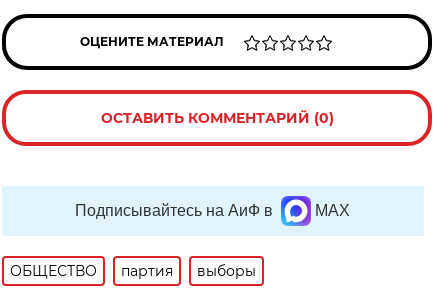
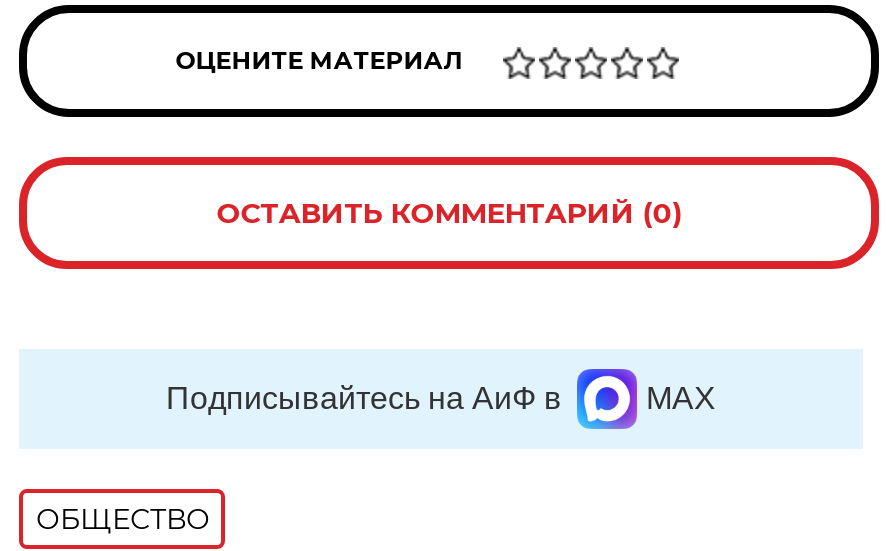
[121,262,256,280] партия | выборы -> none

